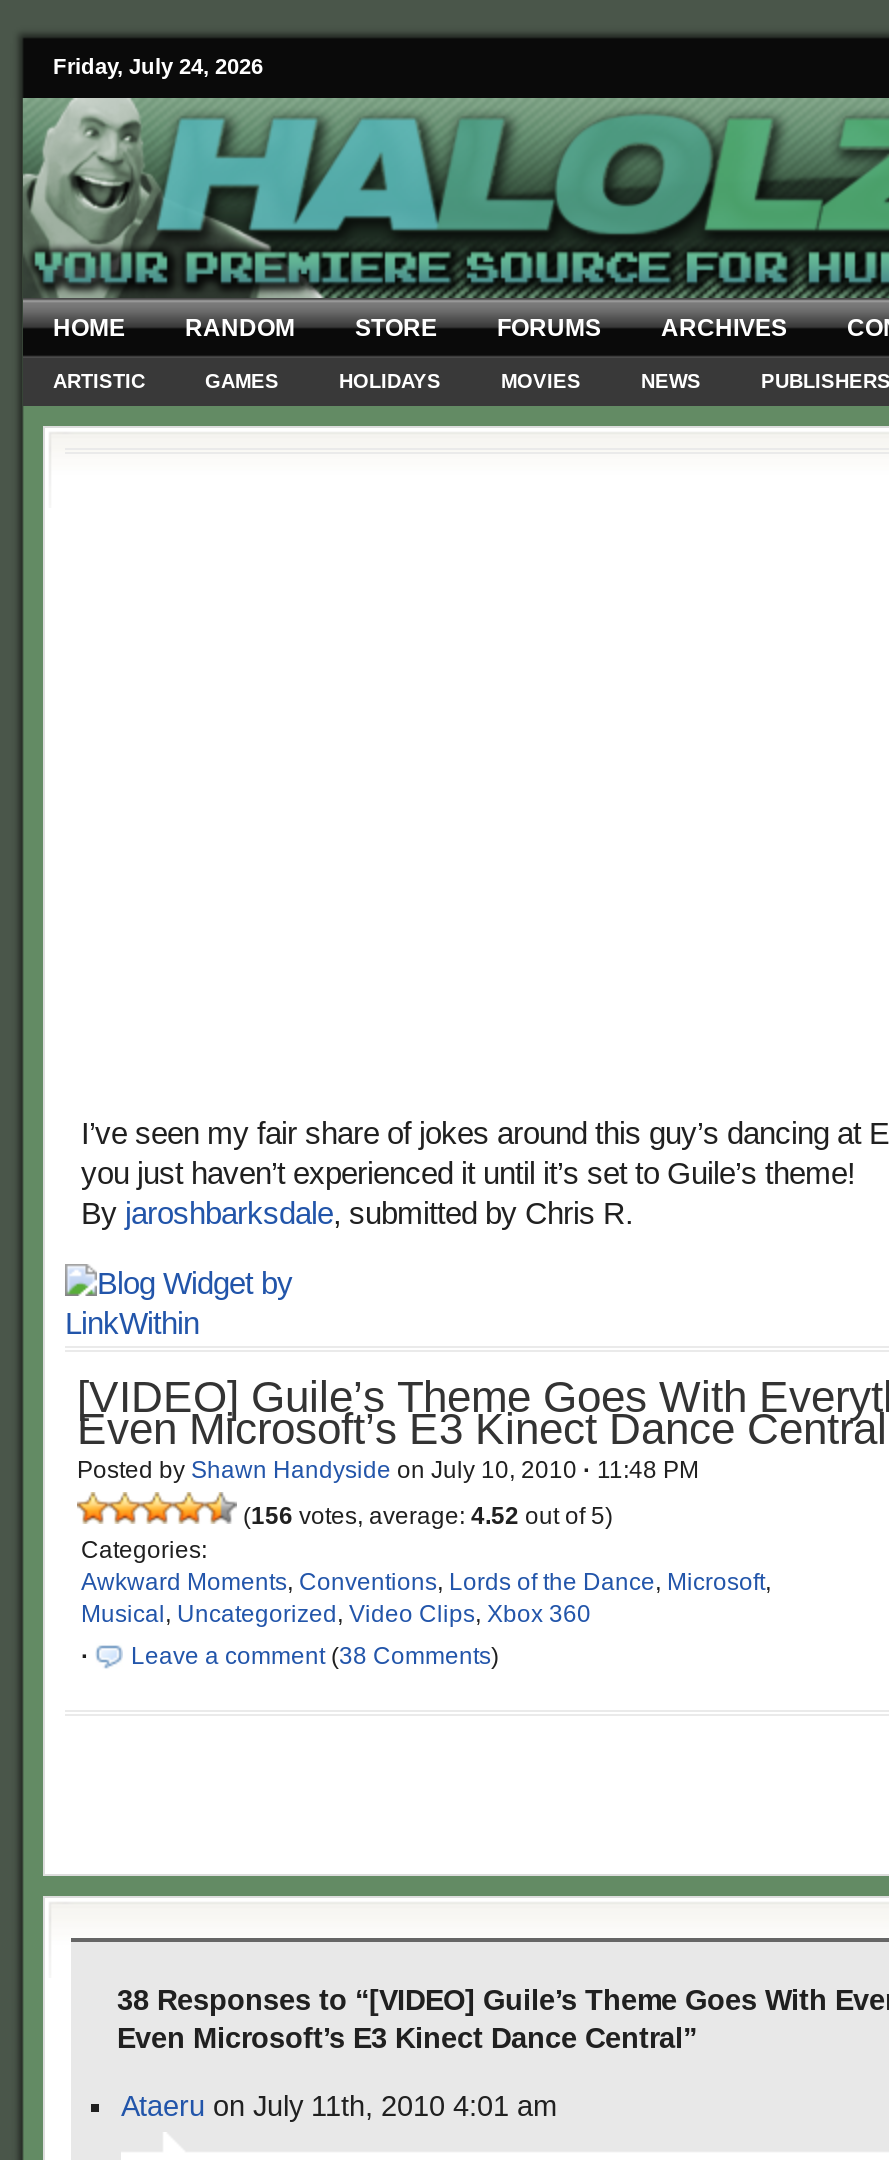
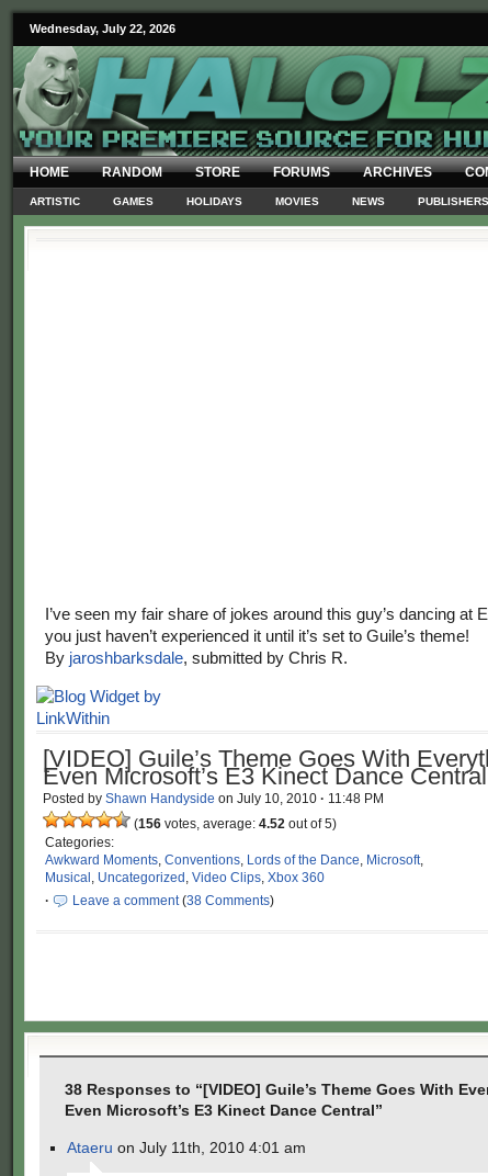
[53,54,263,78] Friday, July 24, 2026 -> [30,22,175,35] Wednesday, July 22, 2026

